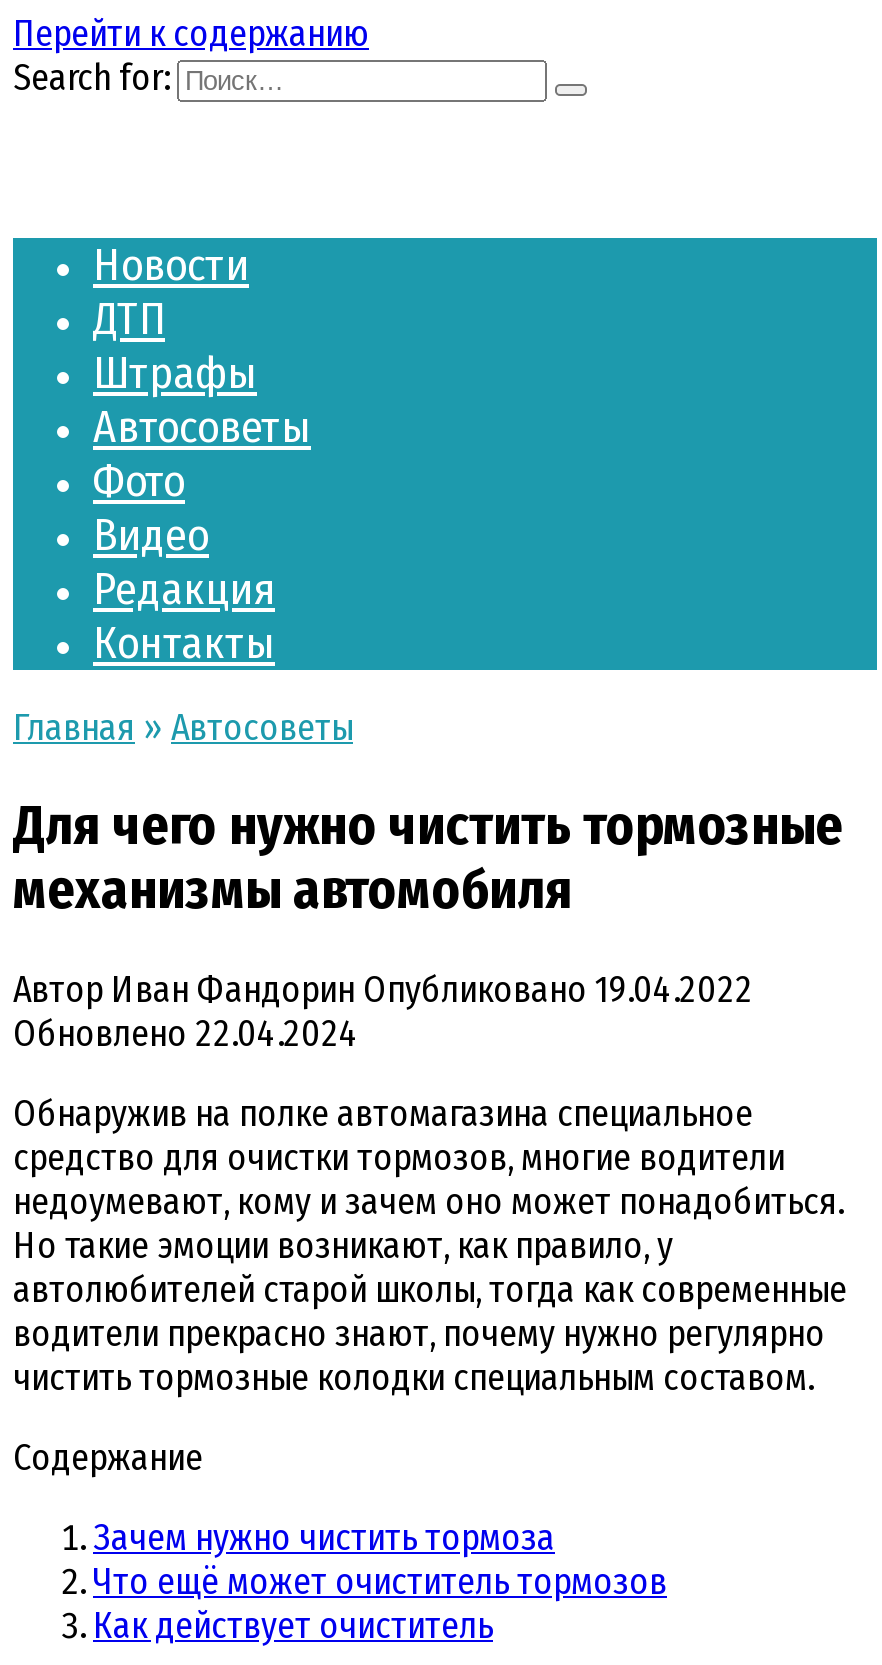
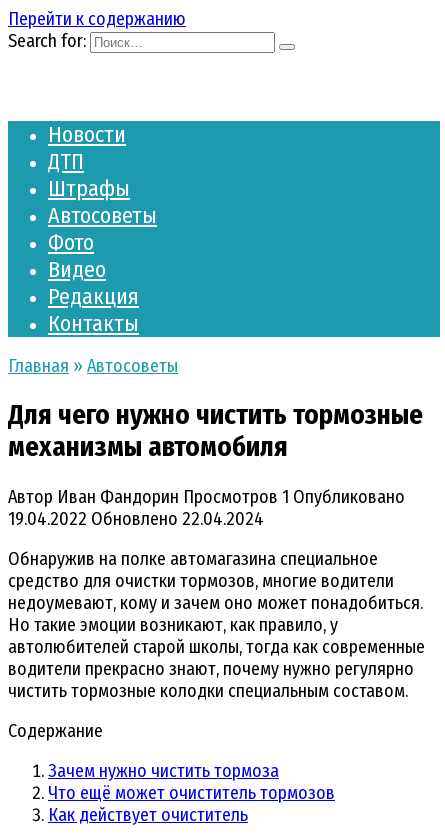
[13,968,753,1056] Автор Иван Фандорин Опубликовано 19.04.2022 | Обновлено 22.04.2024 -> [8,486,405,530] Автор Иван Фандорин Просмотров 1 Опубликовано | 19.04.2022 Обновлено 22.04.2024

